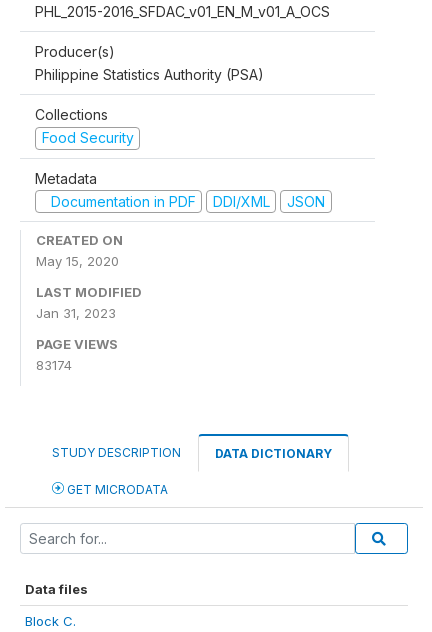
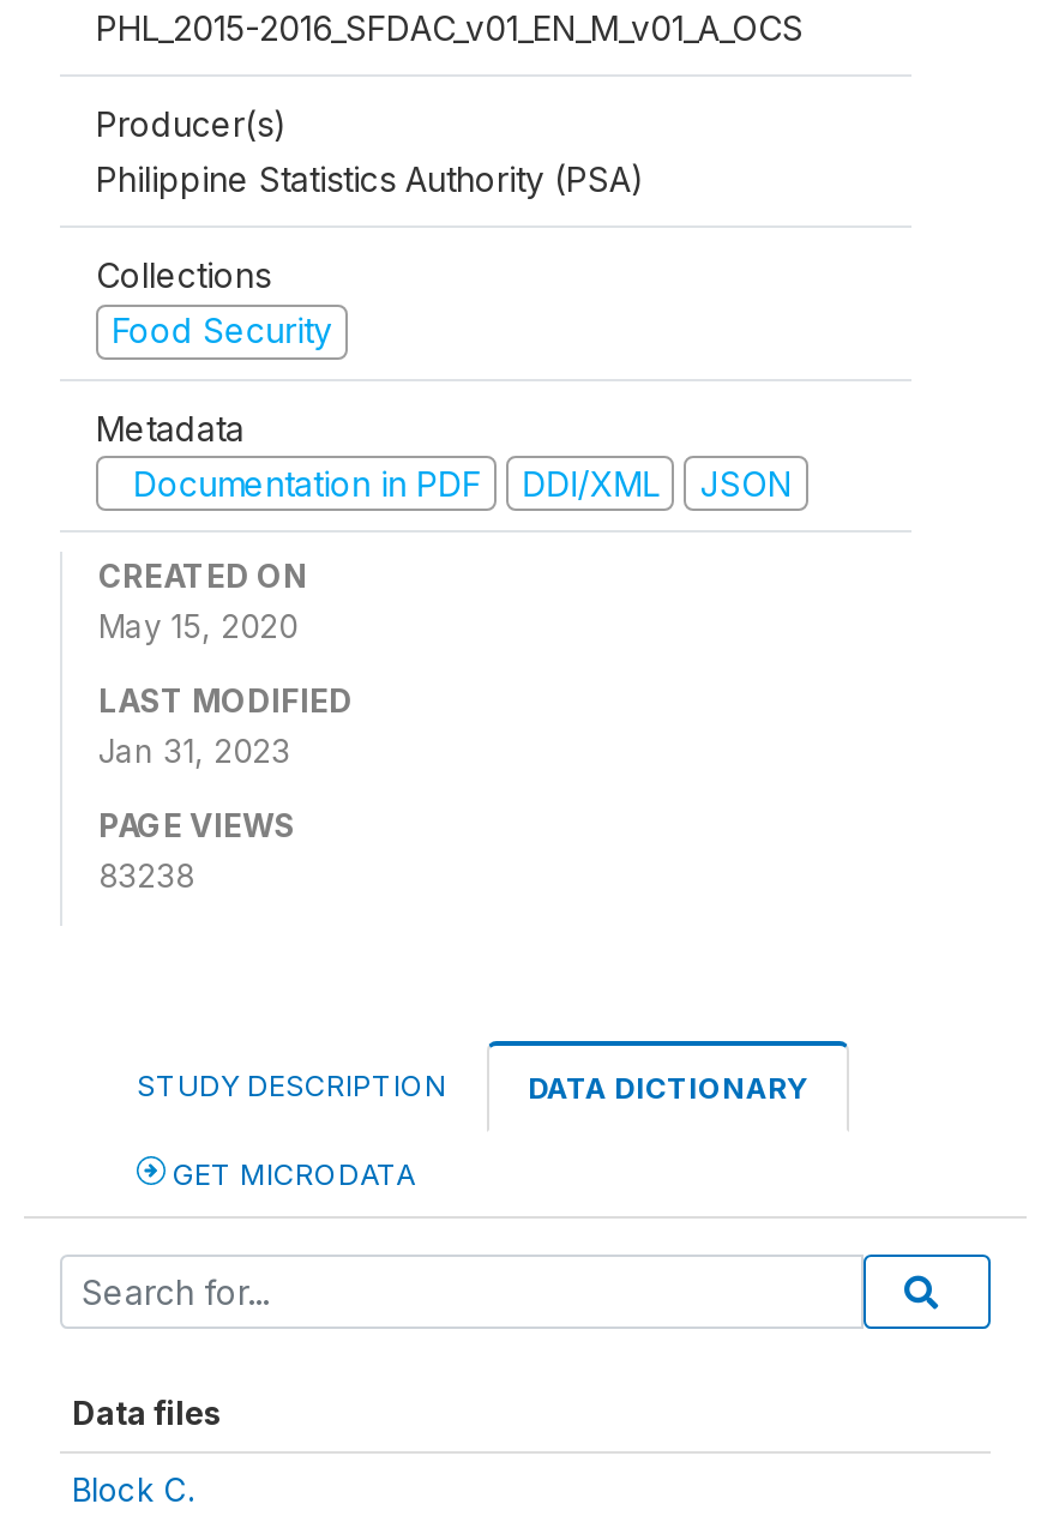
[36,357,72,373] 83174 -> [98,857,194,895] 83238

